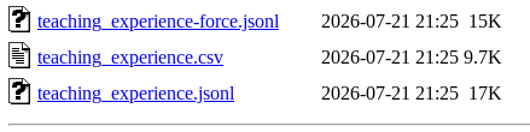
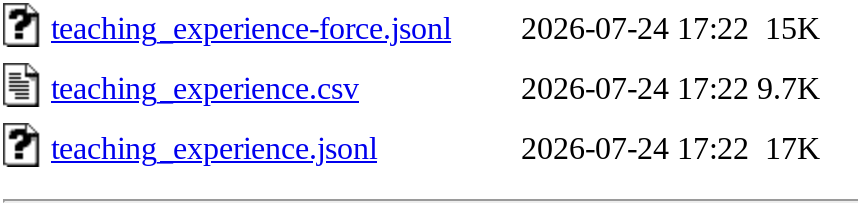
[321,11,502,31] 2026-07-21 21:25 15K -> [521,11,821,45] 2026-07-24 17:22 15K
[321,47,502,67] 2026-07-21 21:25 9.7K -> [521,71,821,105] 2026-07-24 17:22 9.7K
[321,83,502,103] 2026-07-21 21:25 17K -> [521,131,821,165] 2026-07-24 17:22 17K

